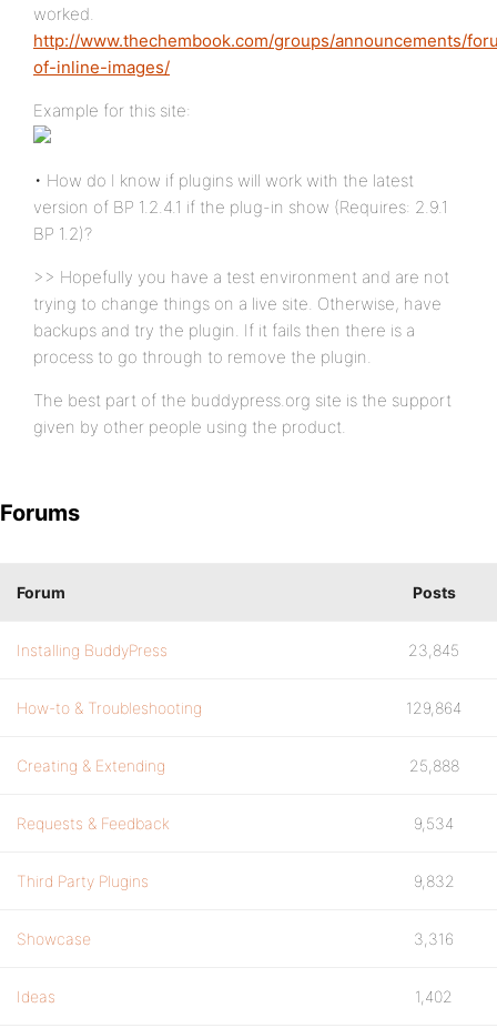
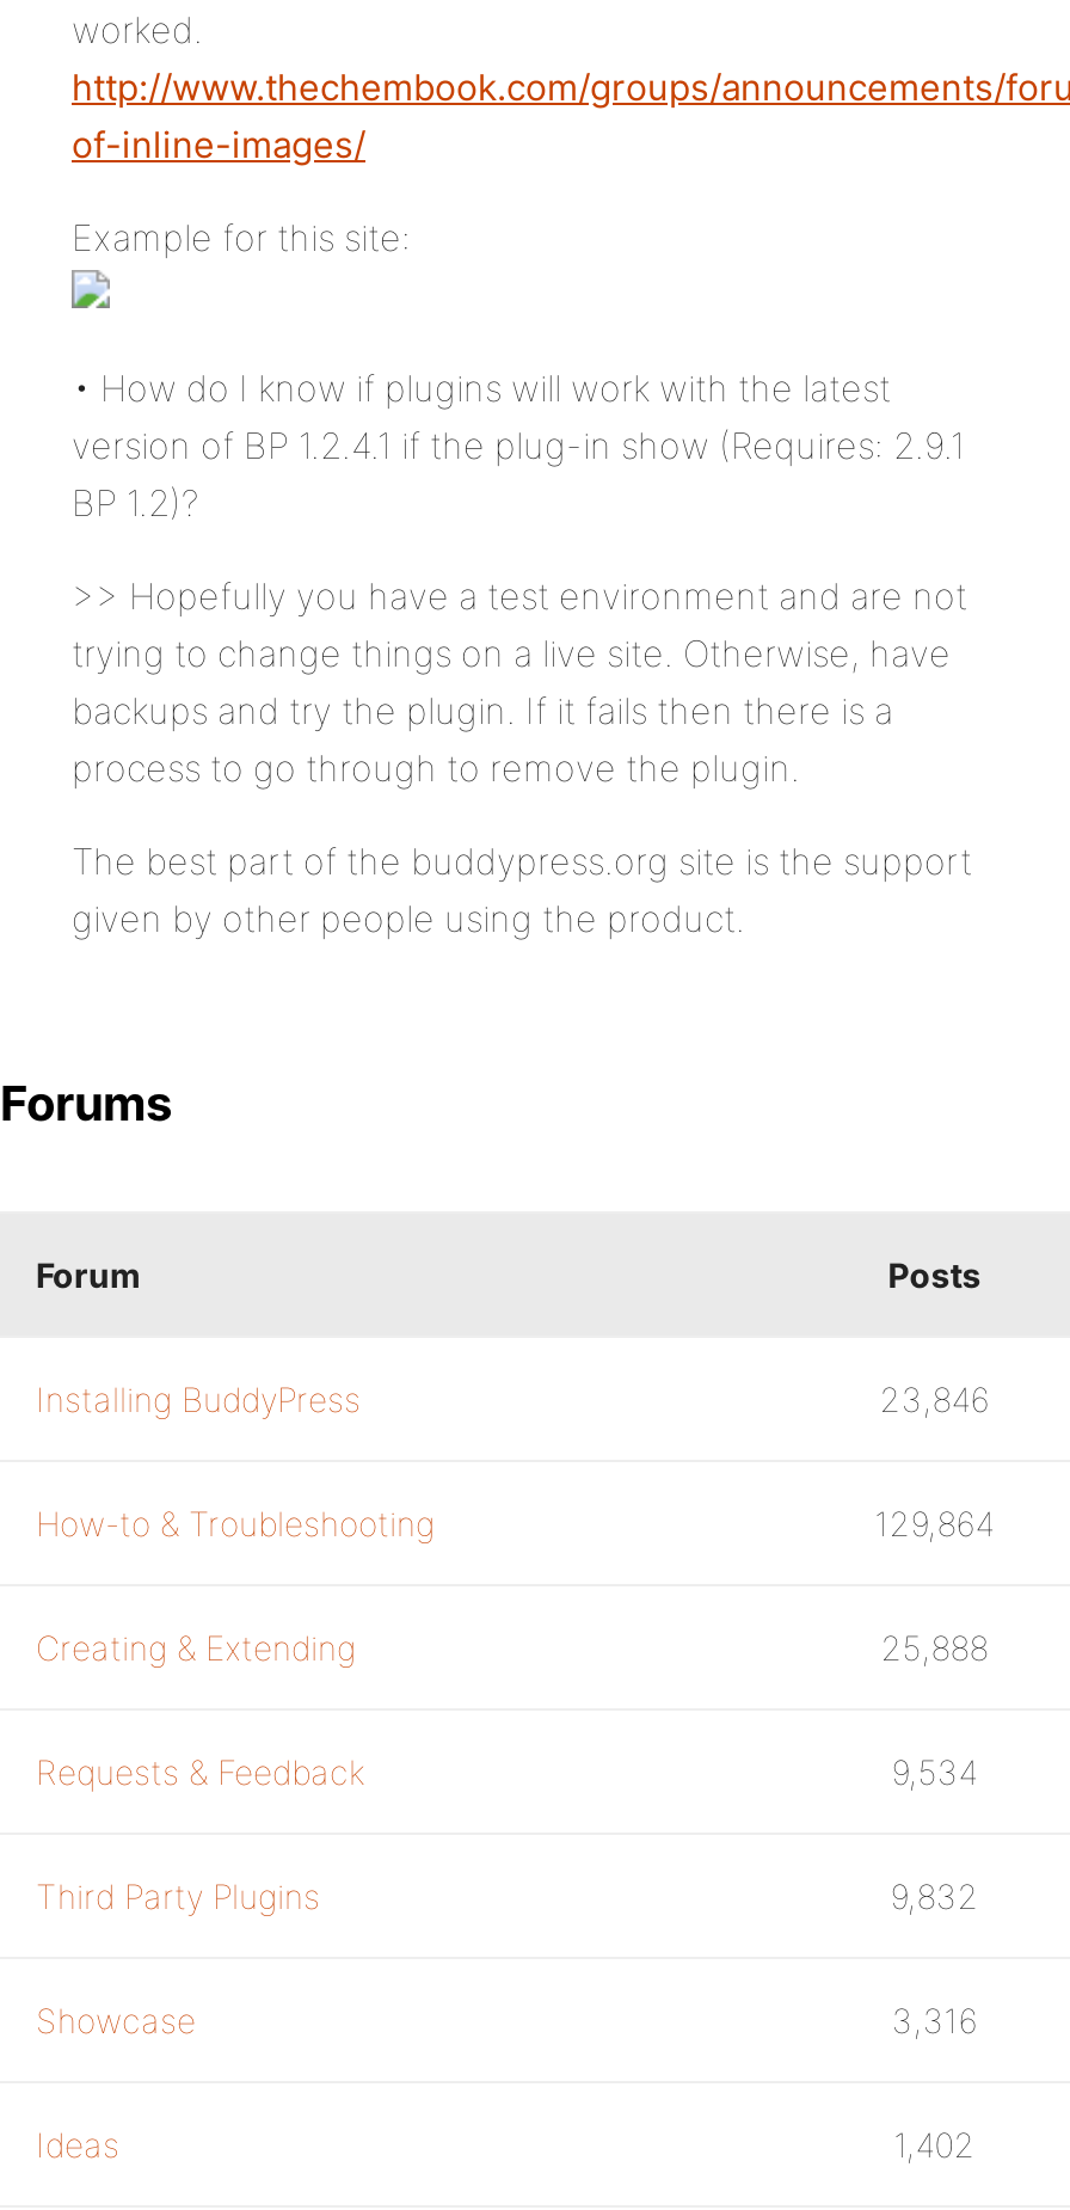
[408,641,460,659] 23,845 -> [879,1379,989,1419] 23,846

